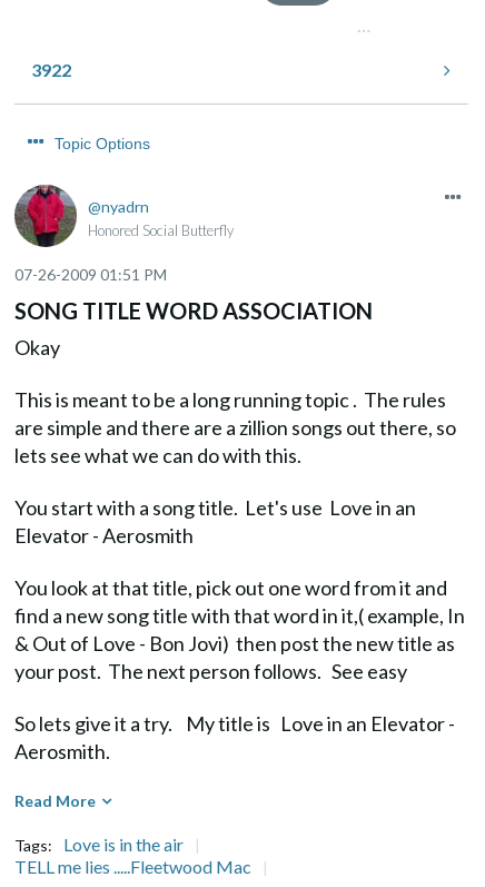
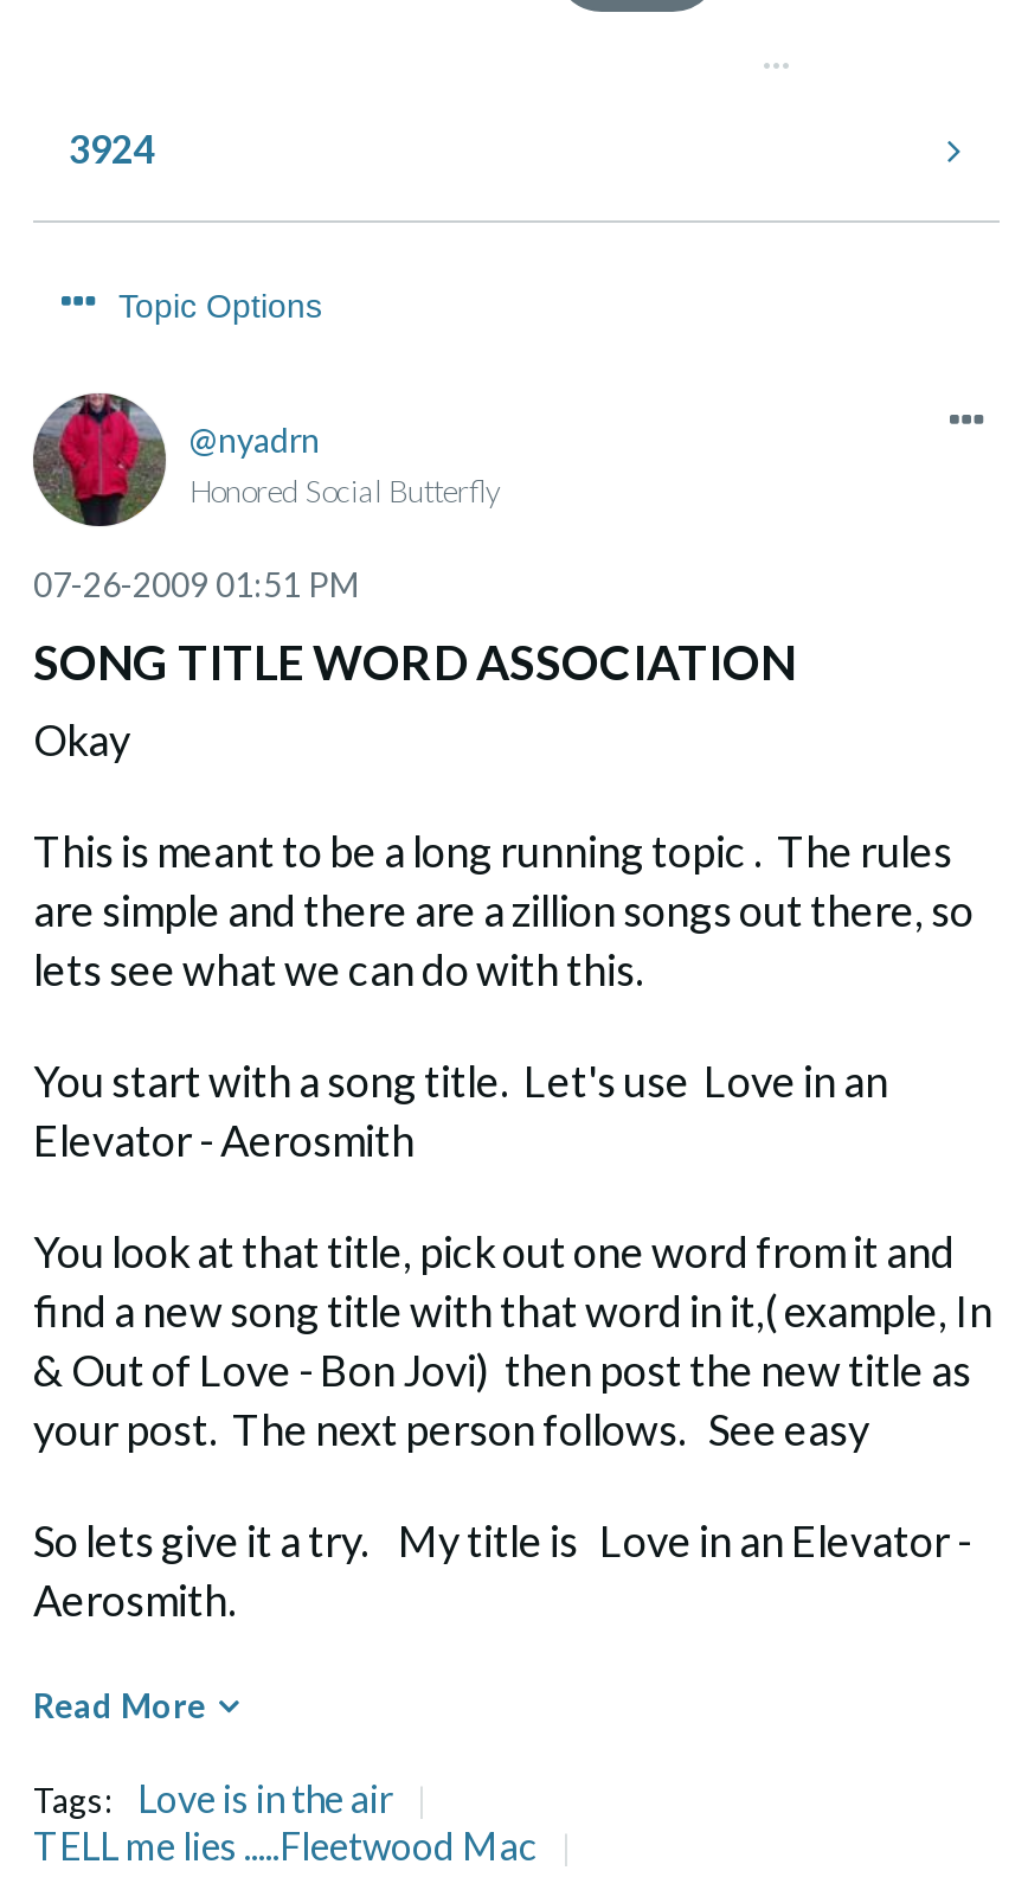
[31,59,71,80] 3922 -> [69,125,154,170] 3924

